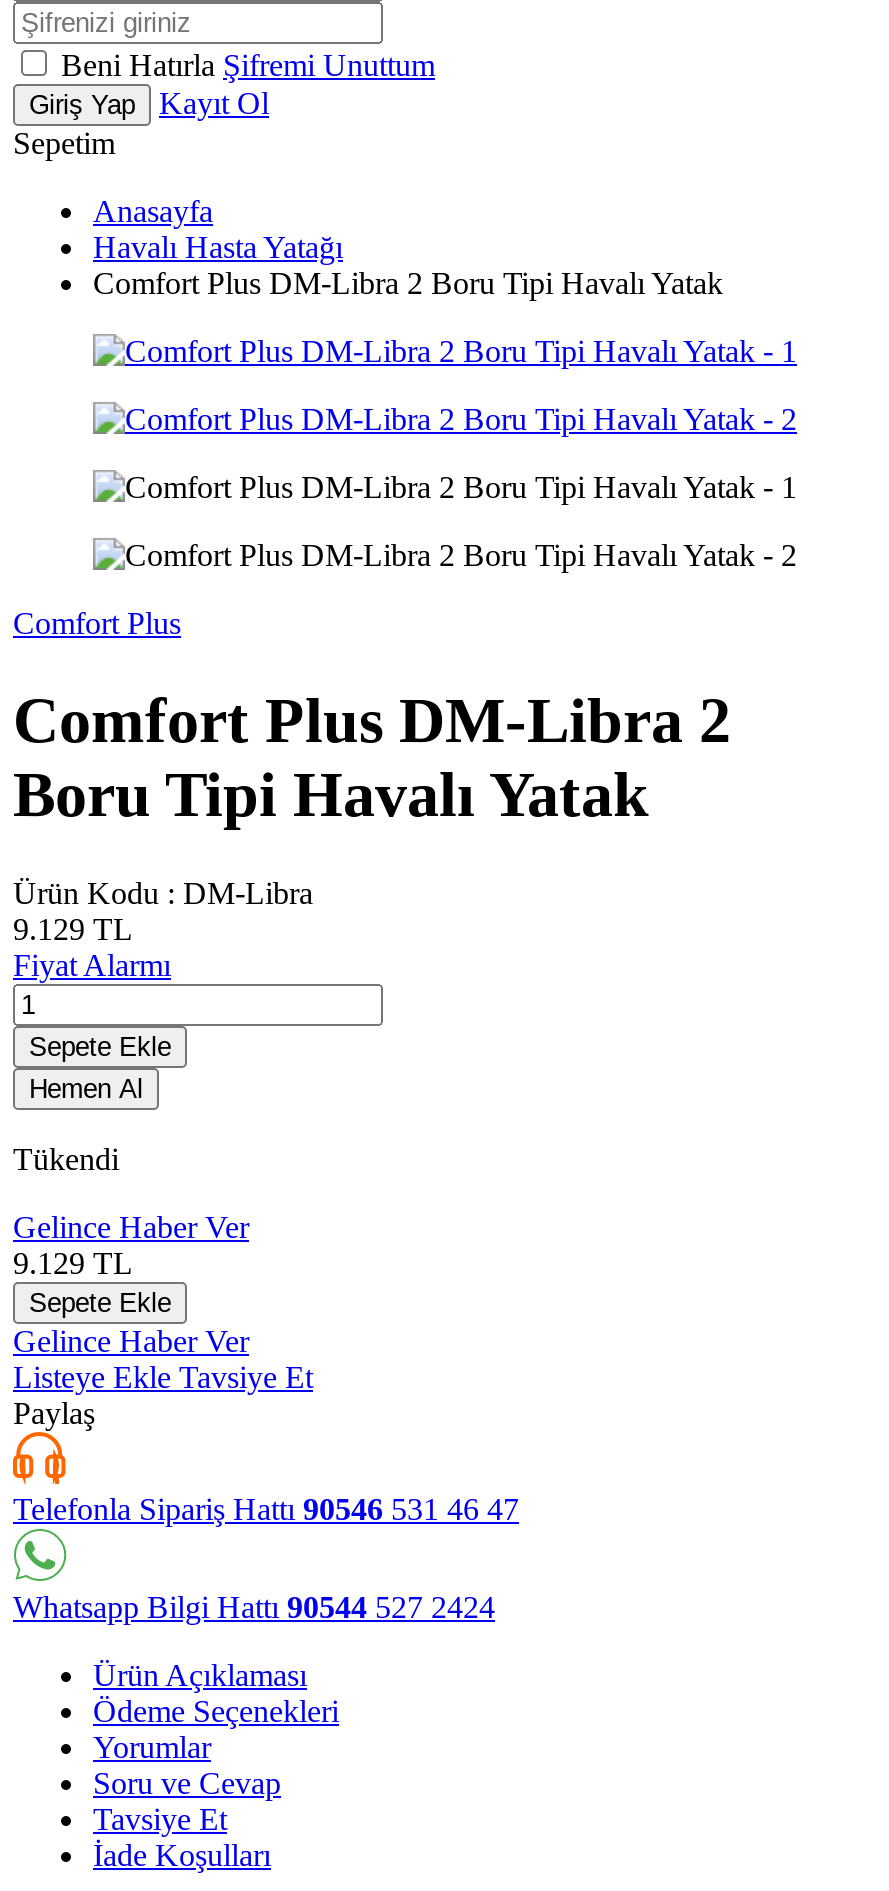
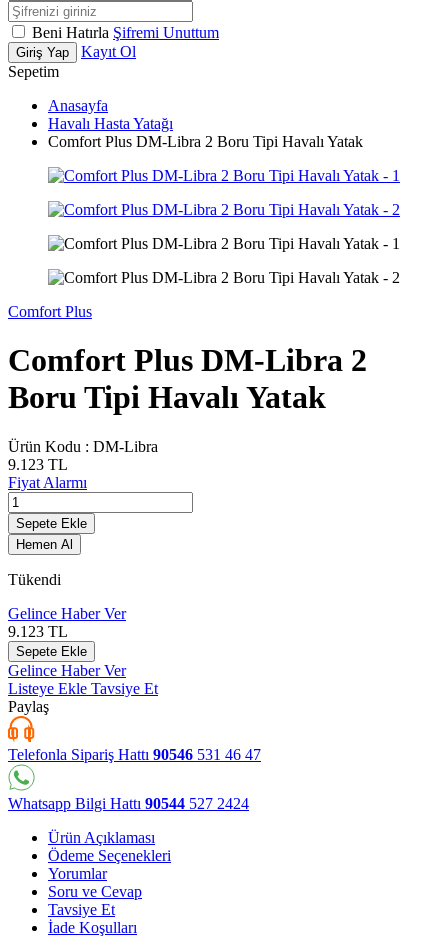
[13,912,133,946] 9.129 TL -> [8,456,68,473] 9.123 TL
[13,1246,133,1280] 9.129 TL -> [8,623,68,640] 9.123 TL

